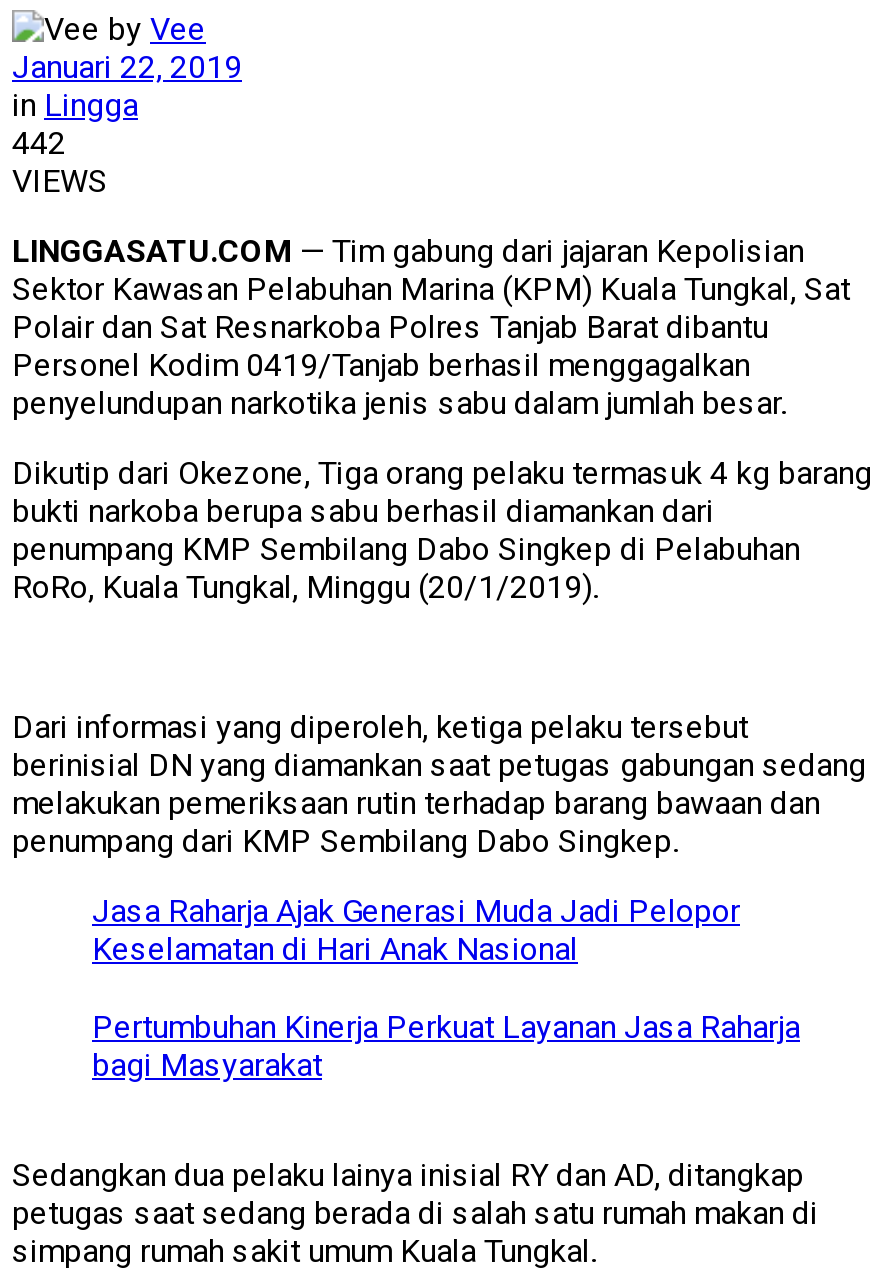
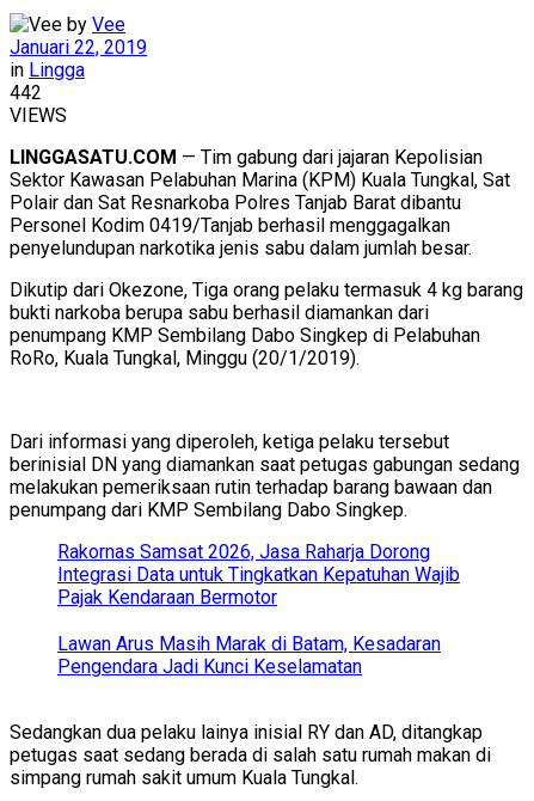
[92,892,740,968] Jasa Raharja Ajak Generasi Muda Jadi Pelopor | Keselamatan di Hari Anak Nasional -> [57,540,460,608] Rakornas Samsat 2026, Jasa Raharja Dorong | Integrasi Data untuk Tingkatkan Kepatuhan Wajib | Pajak Kendaraan Bermotor
[92,1008,800,1084] Pertumbuhan Kinerja Perkuat Layanan Jasa Raharja | bagi Masyarakat -> [57,632,441,678] Lawan Arus Masih Marak di Batam, Kesadaran | Pengendara Jadi Kunci Keselamatan

